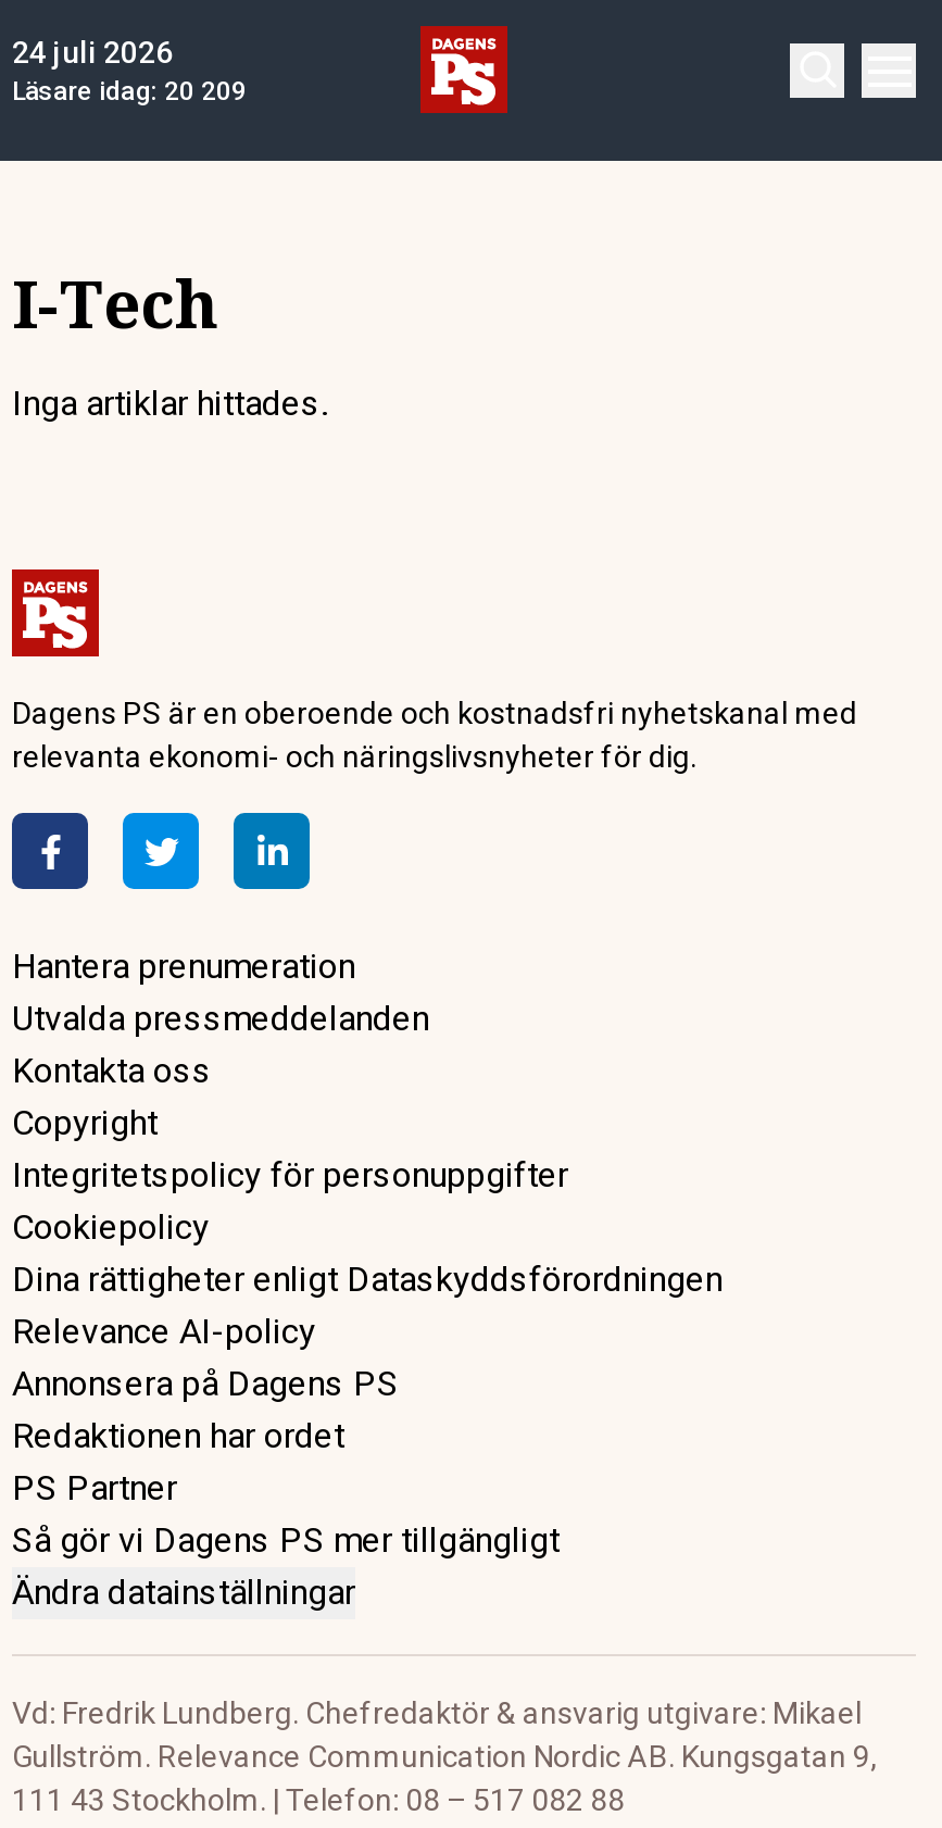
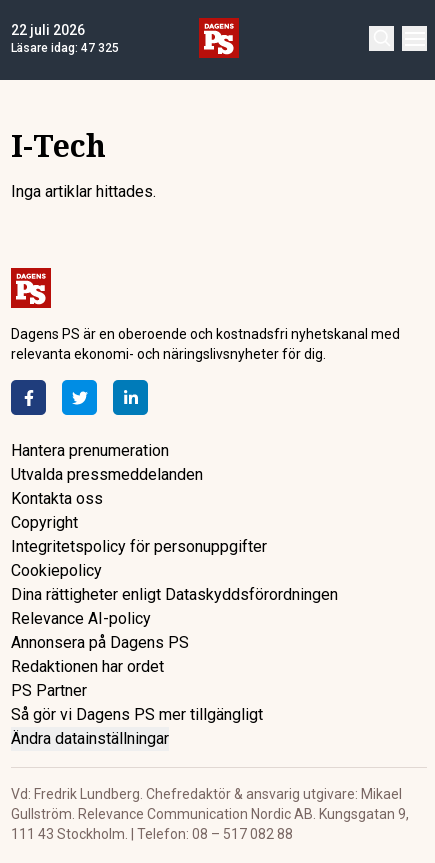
[12,35,173,70] 24 juli 2026 -> [11,22,85,38] 22 juli 2026
[12,76,247,107] Läsare idag: 20 209 -> [11,41,119,55] Läsare idag: 47 325

